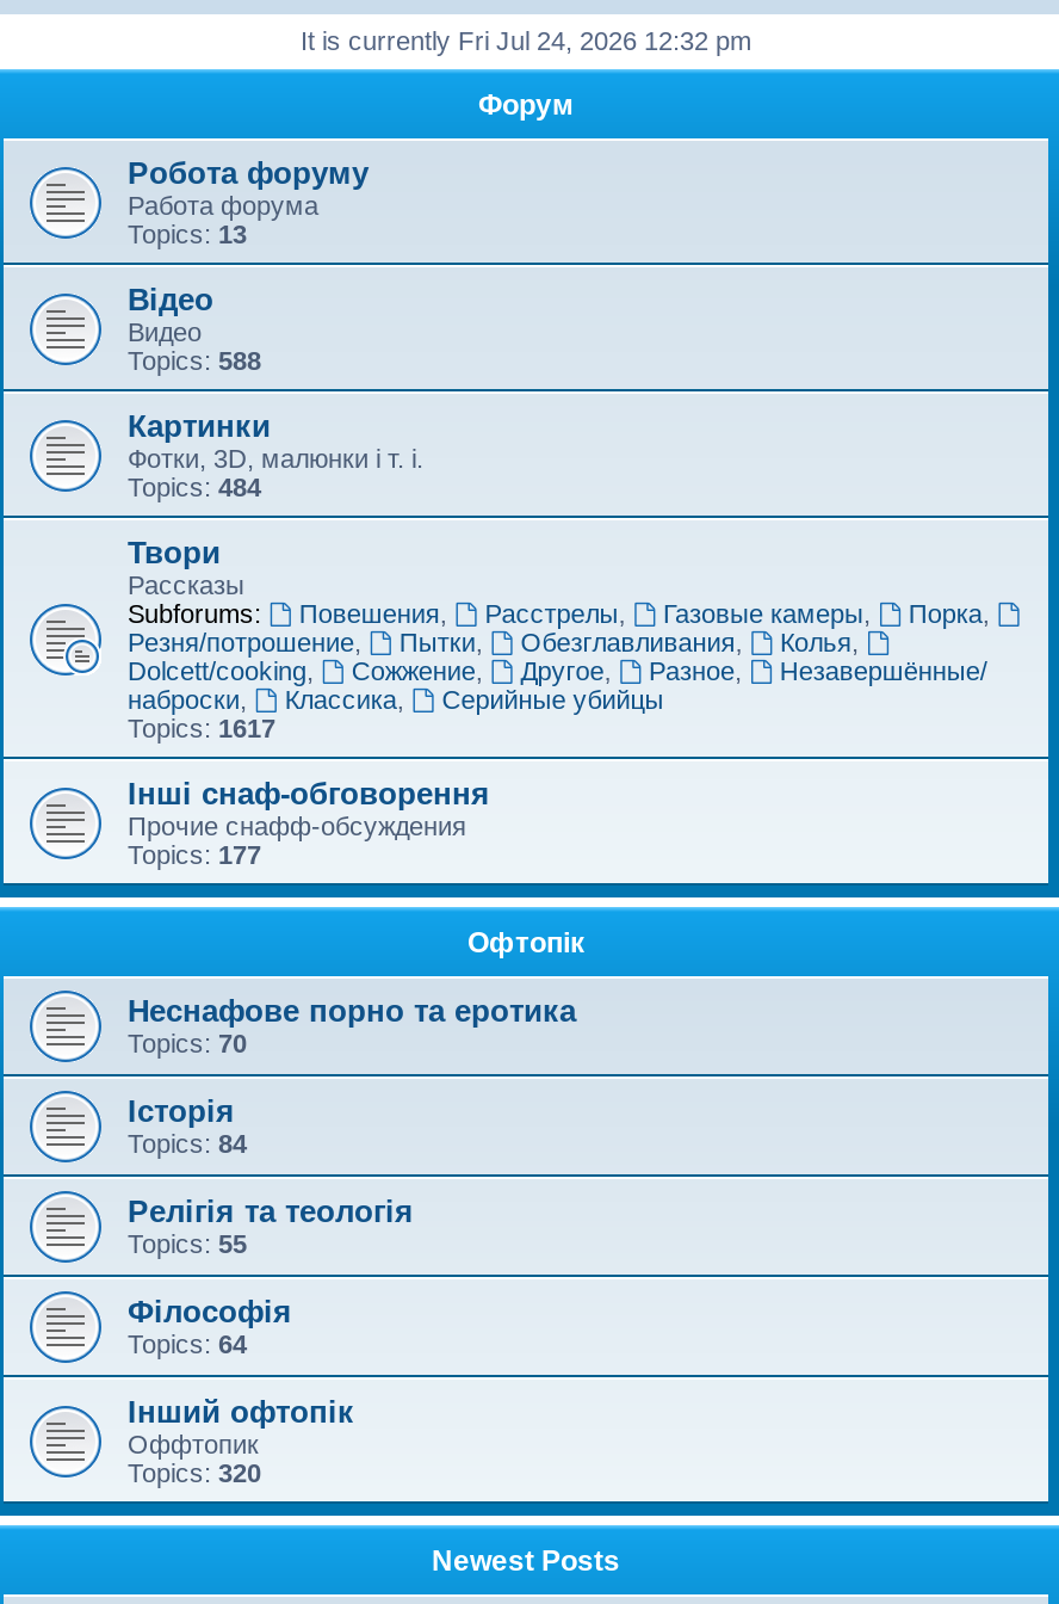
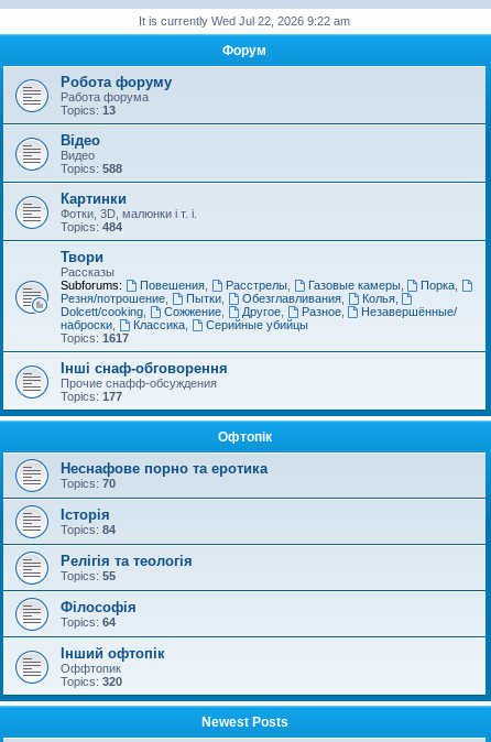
[301,26,751,55] It is currently Fri Jul 24, 2026 12:32 pm -> [139,14,350,28] It is currently Wed Jul 22, 2026 9:22 am

